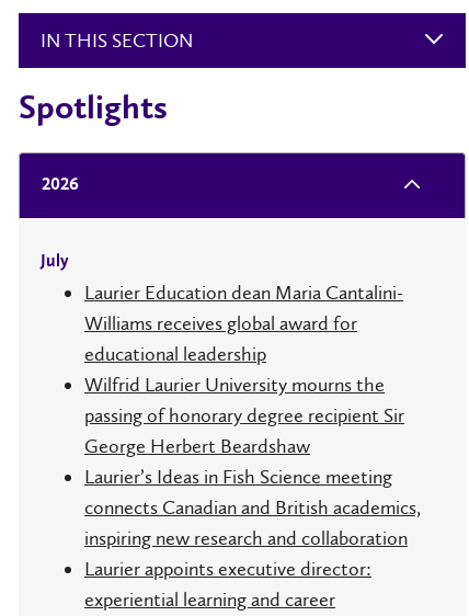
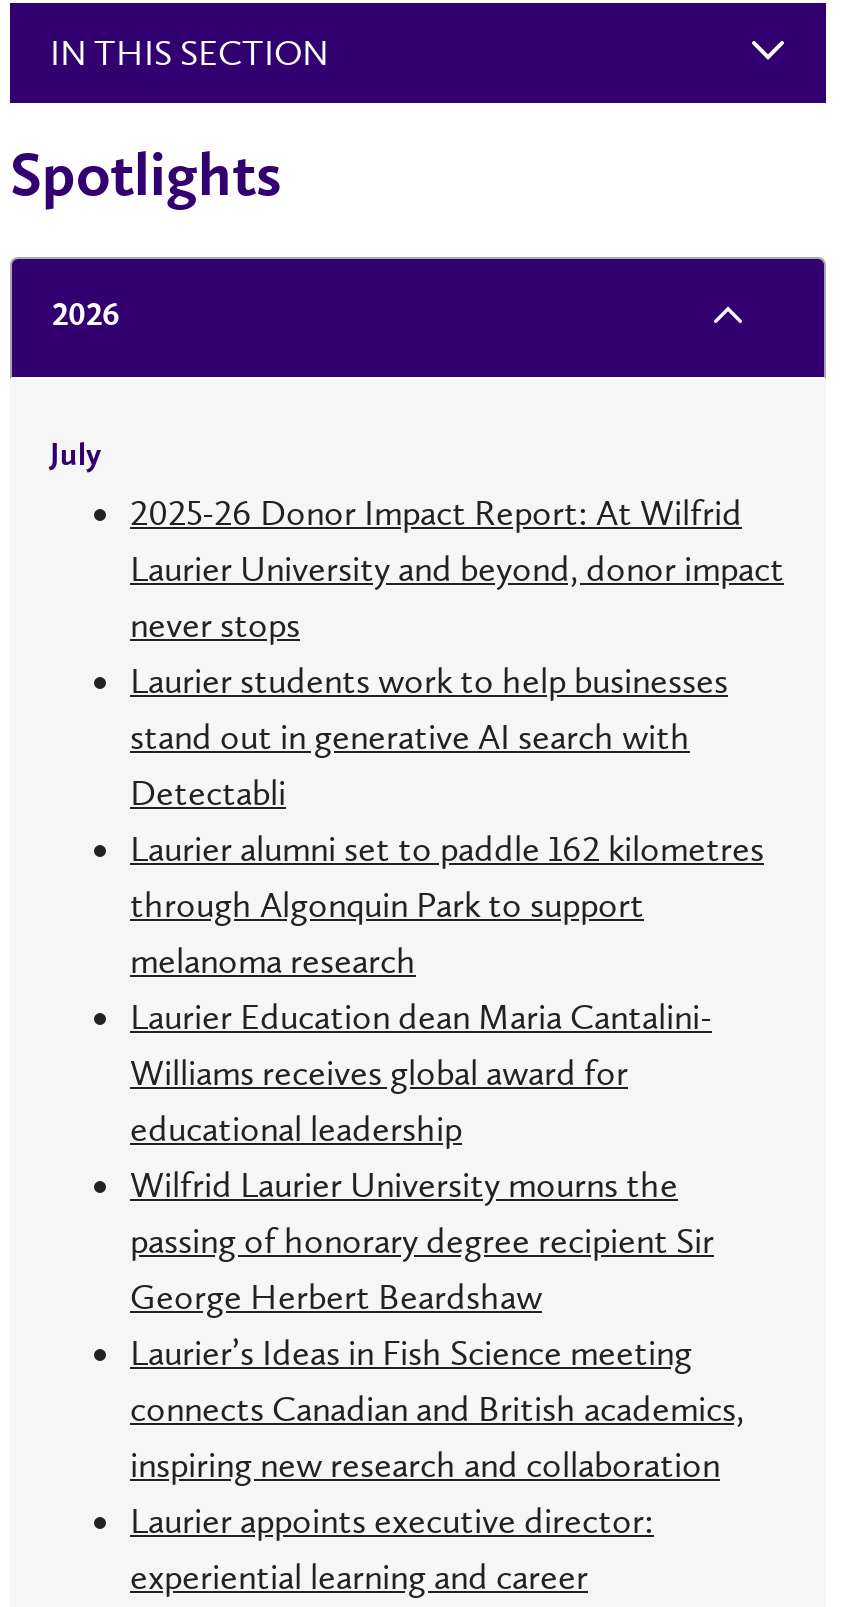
none -> [130,491,784,983] 2025-26 Donor Impact Report: At Wilfrid | Laurier University and beyond, donor impact | never stops | Laurier students work to help businesses | stand out in generative AI search with | Detectabli | Laurier alumni set to paddle 162 kilometres | through Algonquin Park to support | melanoma research

